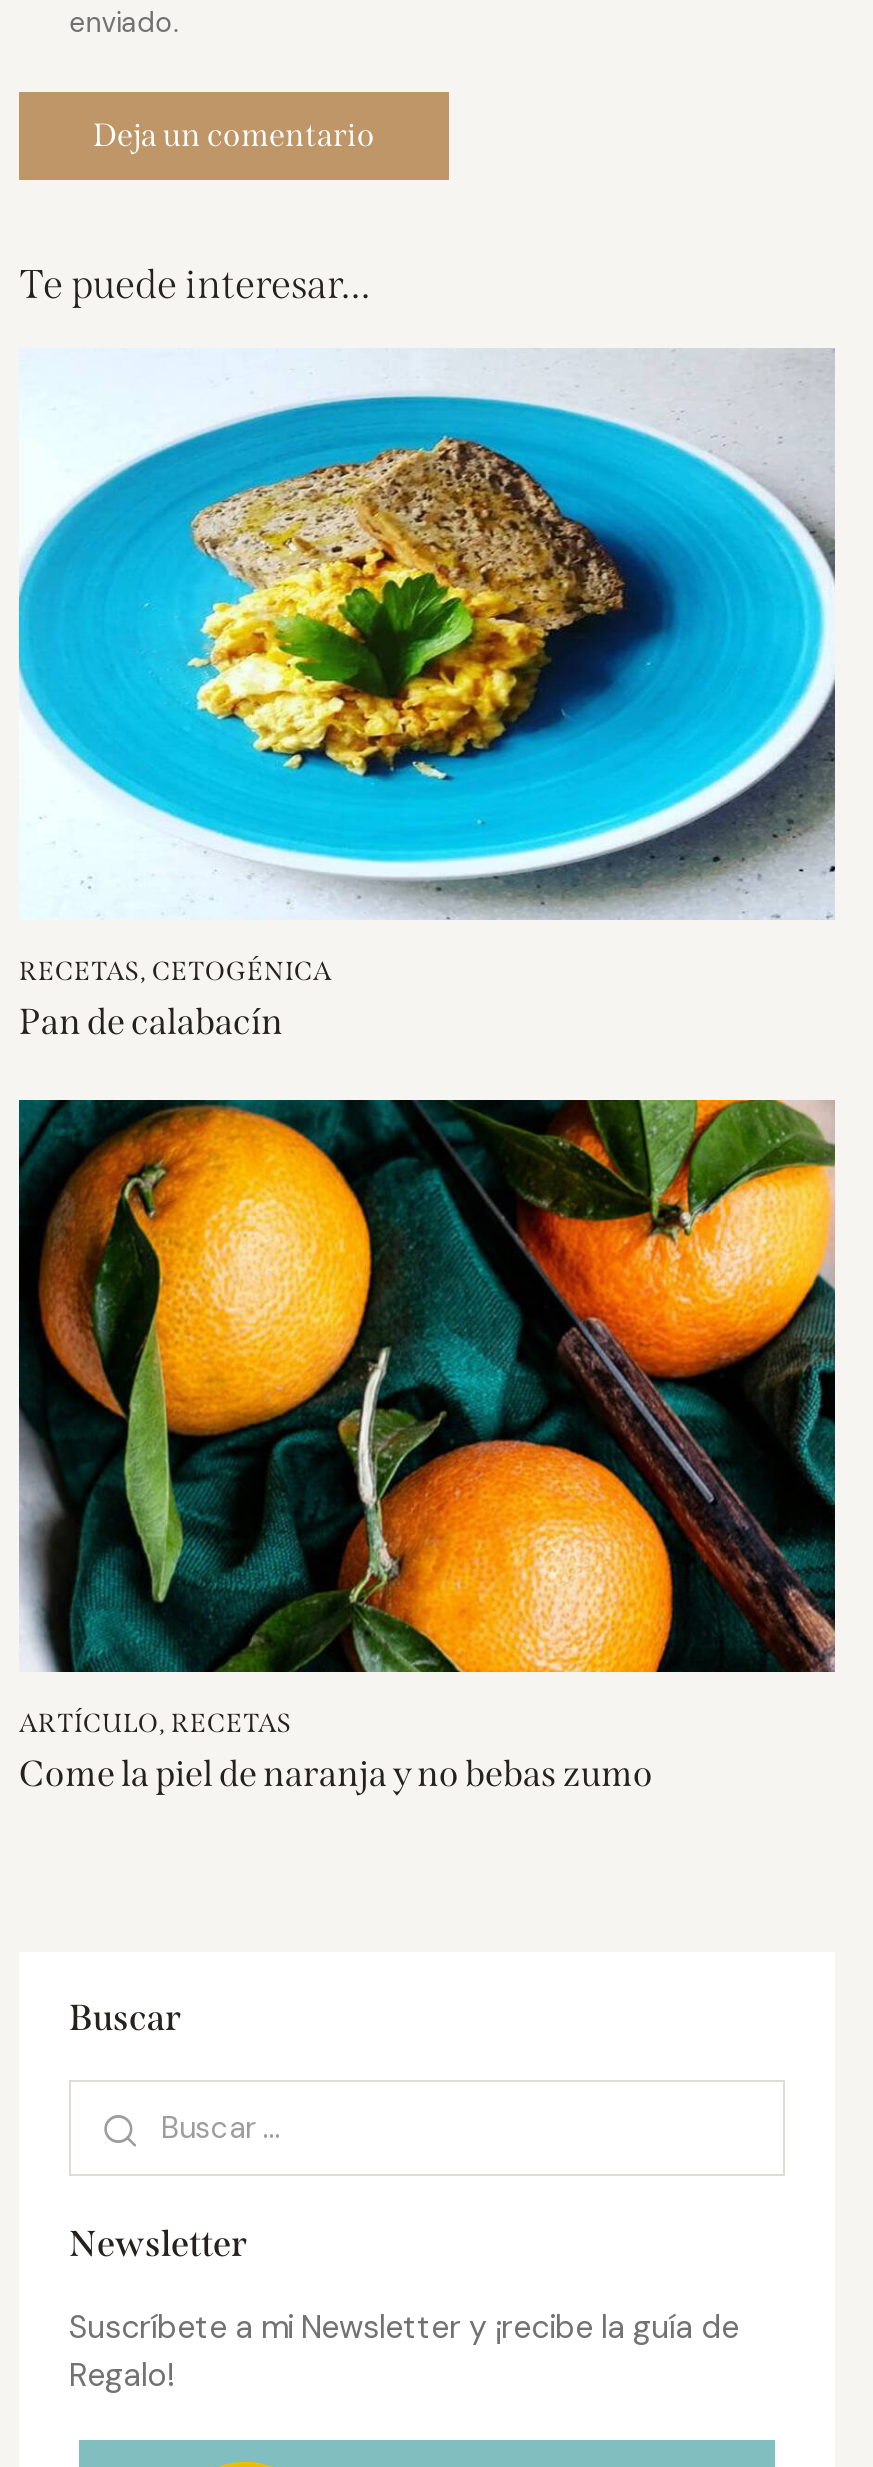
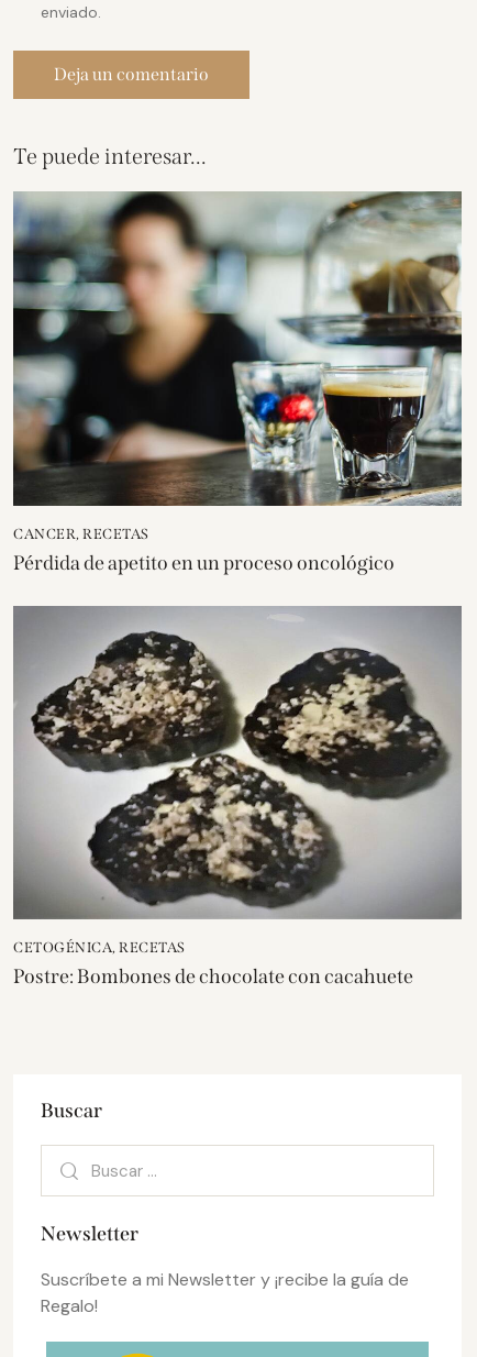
[17,348,837,1045] [image] | RECETAS, CETOGÉNICA | Pan de calabacín -> [12,190,463,575] [image] | CANCER, RECETAS | Pérdida de apetito en un proceso oncológico
[17,1098,835,1797] [image] | ARTÍCULO, RECETAS | Come la piel de naranja y no bebas zumo -> [12,605,462,989] [image] | CETOGÉNICA, RECETAS | Postre: Bombones de chocolate con cacahuete

